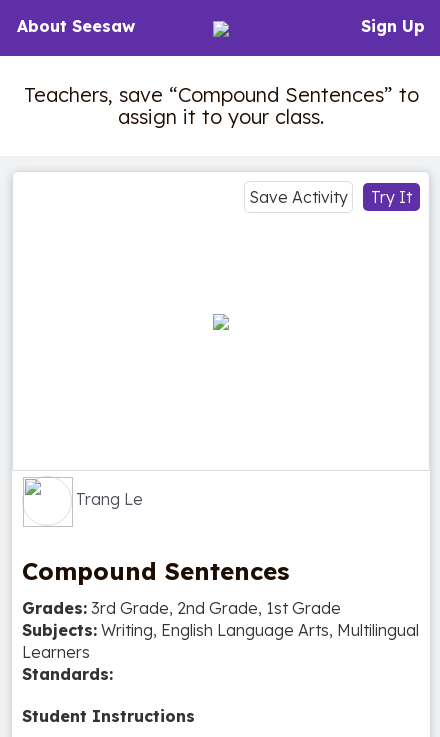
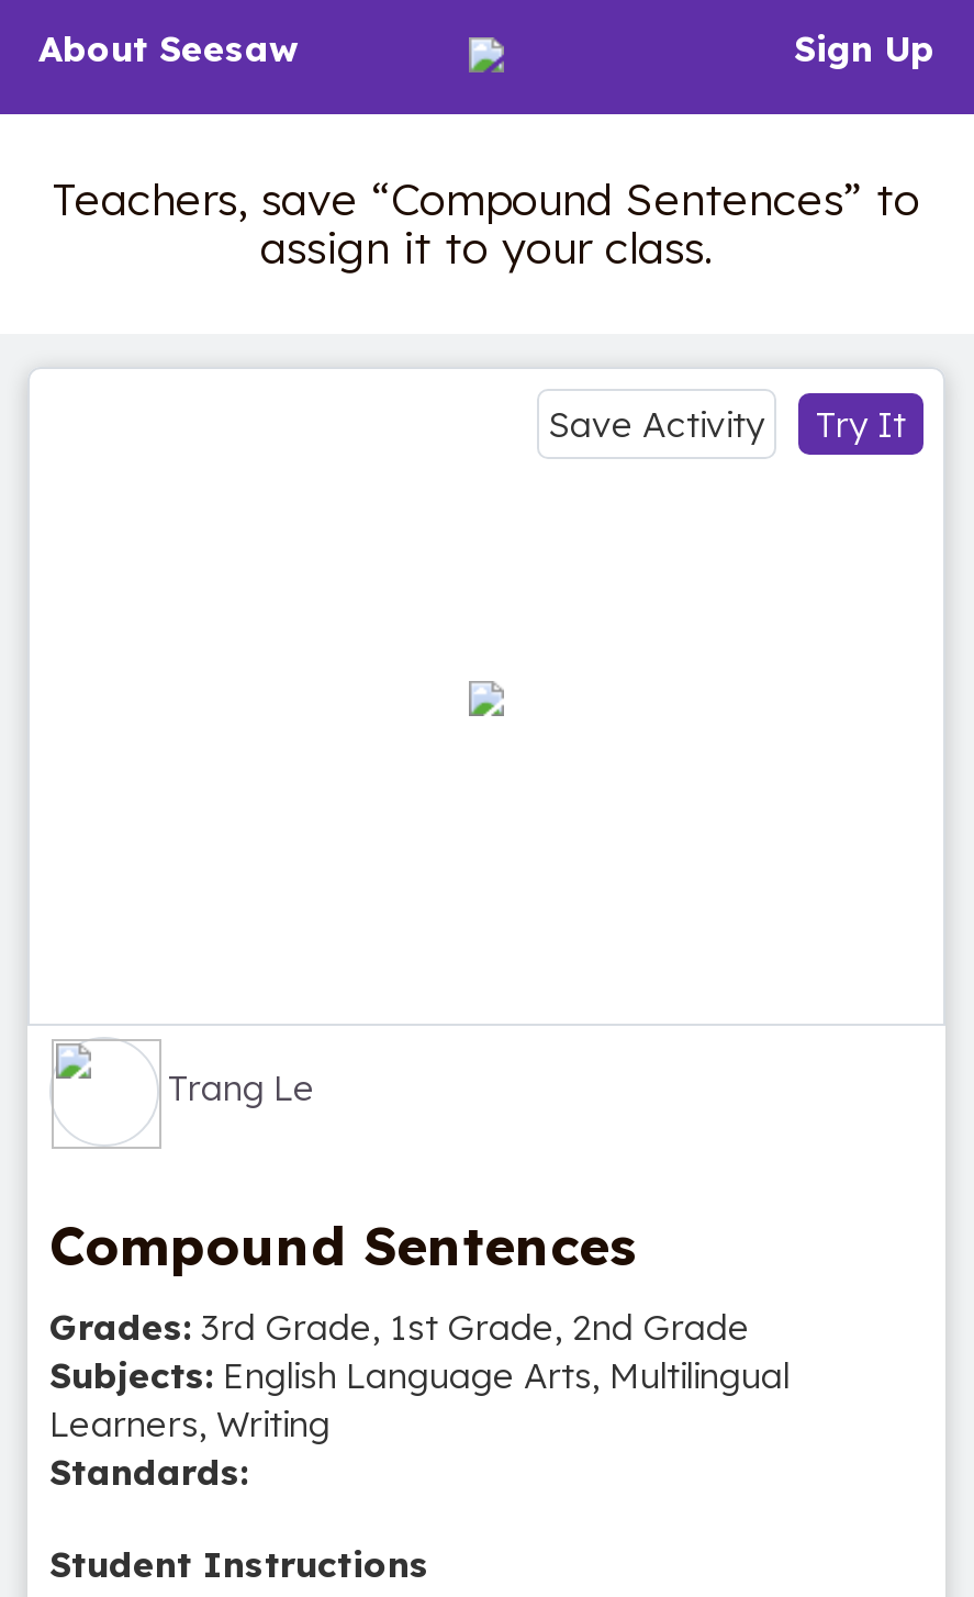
[22,598,419,662] Grades: 3rd Grade, 2nd Grade, 1st Grade | Subjects: Writing, English Language Arts, Multilingual | Learners -> [49,1305,790,1445] Grades: 3rd Grade, 1st Grade, 2nd Grade | Subjects: English Language Arts, Multilingual | Learners, Writing

